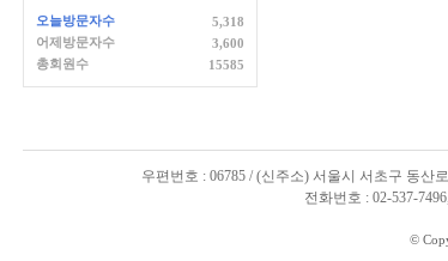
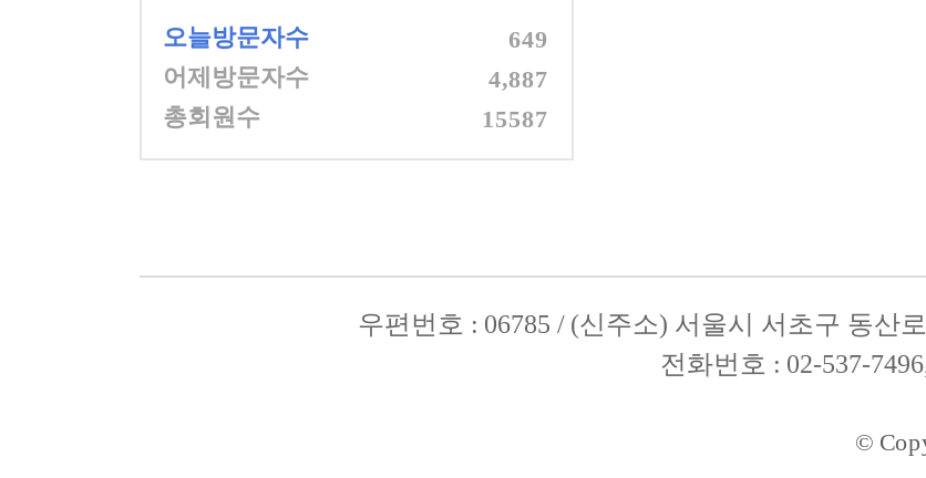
[211,14,244,29] 5,318 -> [508,25,548,52] 649
[211,36,244,50] 3,600 -> [488,65,548,92] 4,887
[208,57,244,72] 15585 -> [482,105,548,132] 15587

